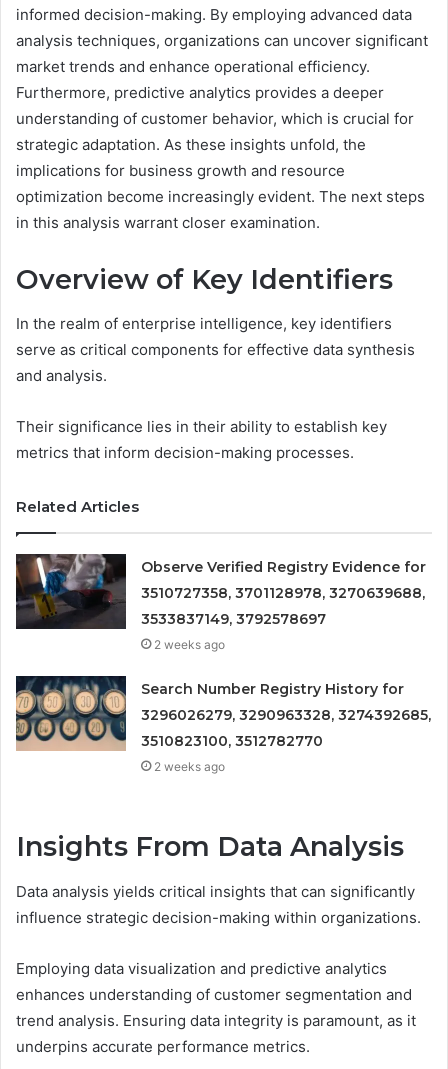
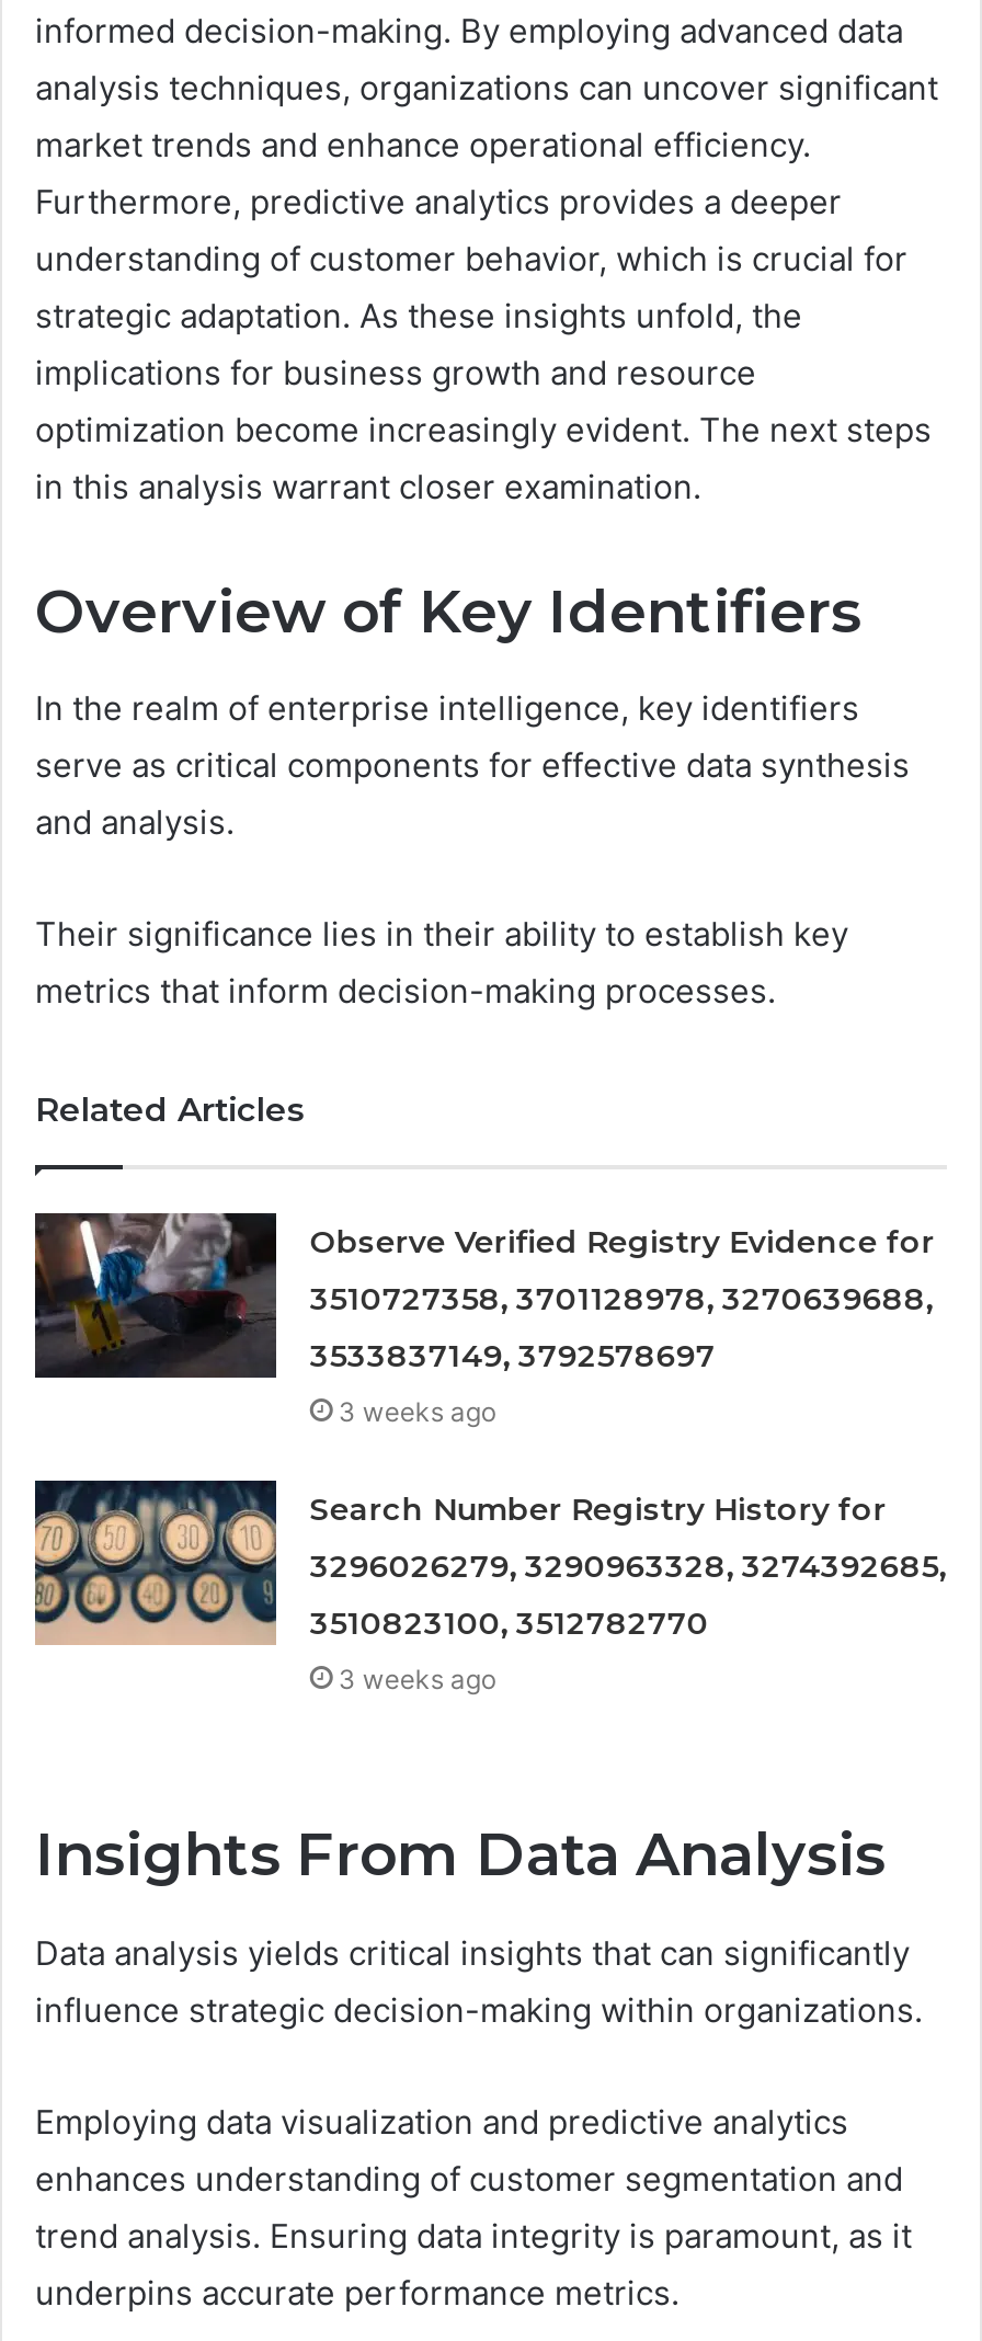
[154,637,225,652] 2 weeks ago -> [338,1396,496,1428] 3 weeks ago
[154,759,225,774] 2 weeks ago -> [338,1663,496,1696] 3 weeks ago

